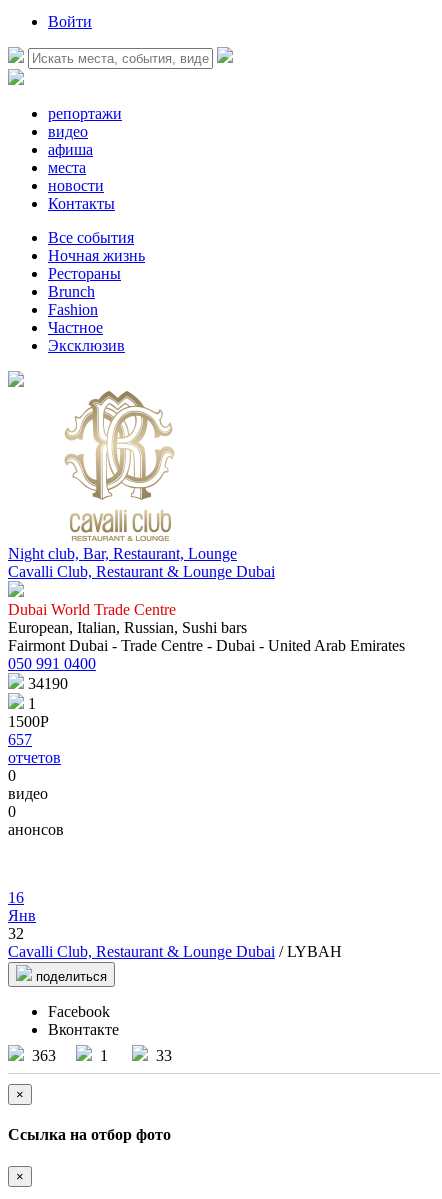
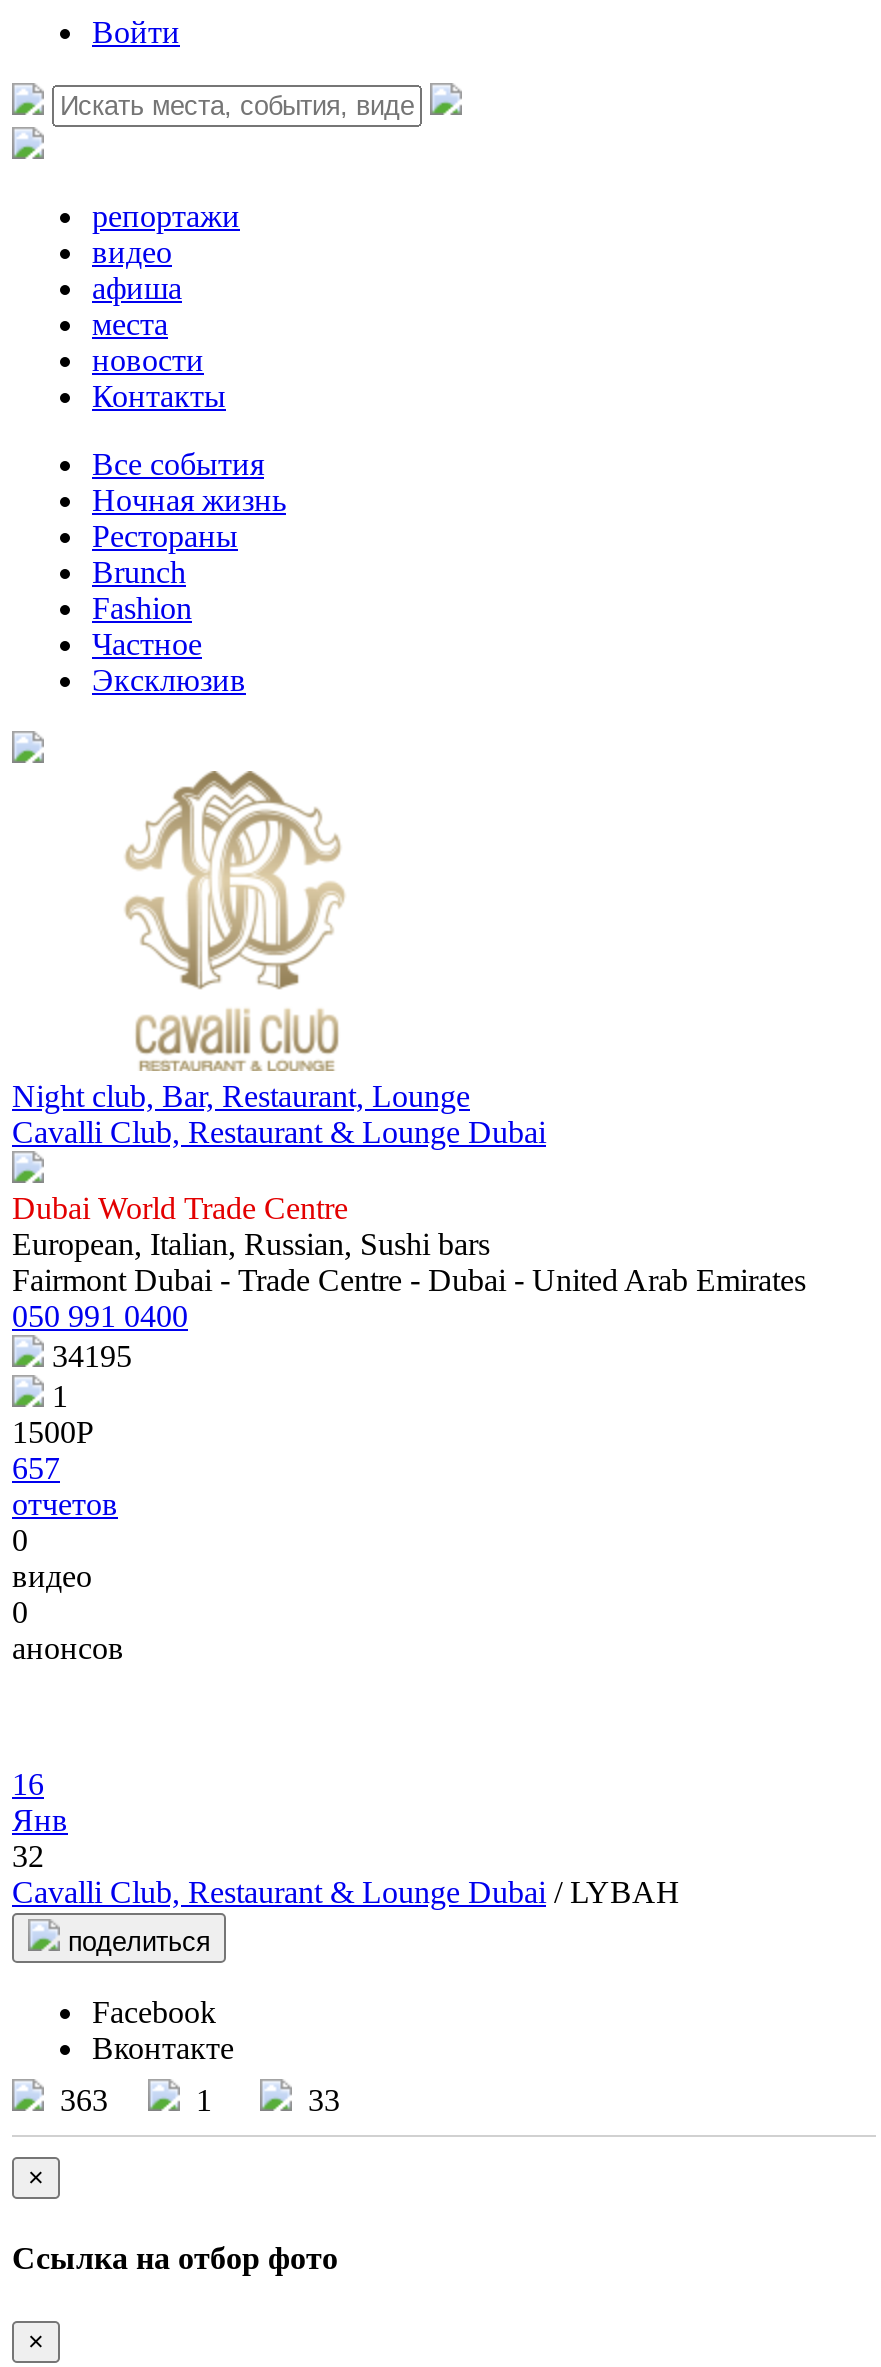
[24,675,68,692] 34190 -> [44,1339,132,1373] 34195

